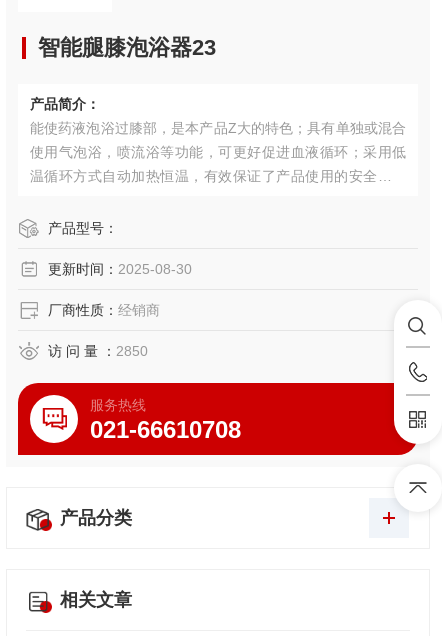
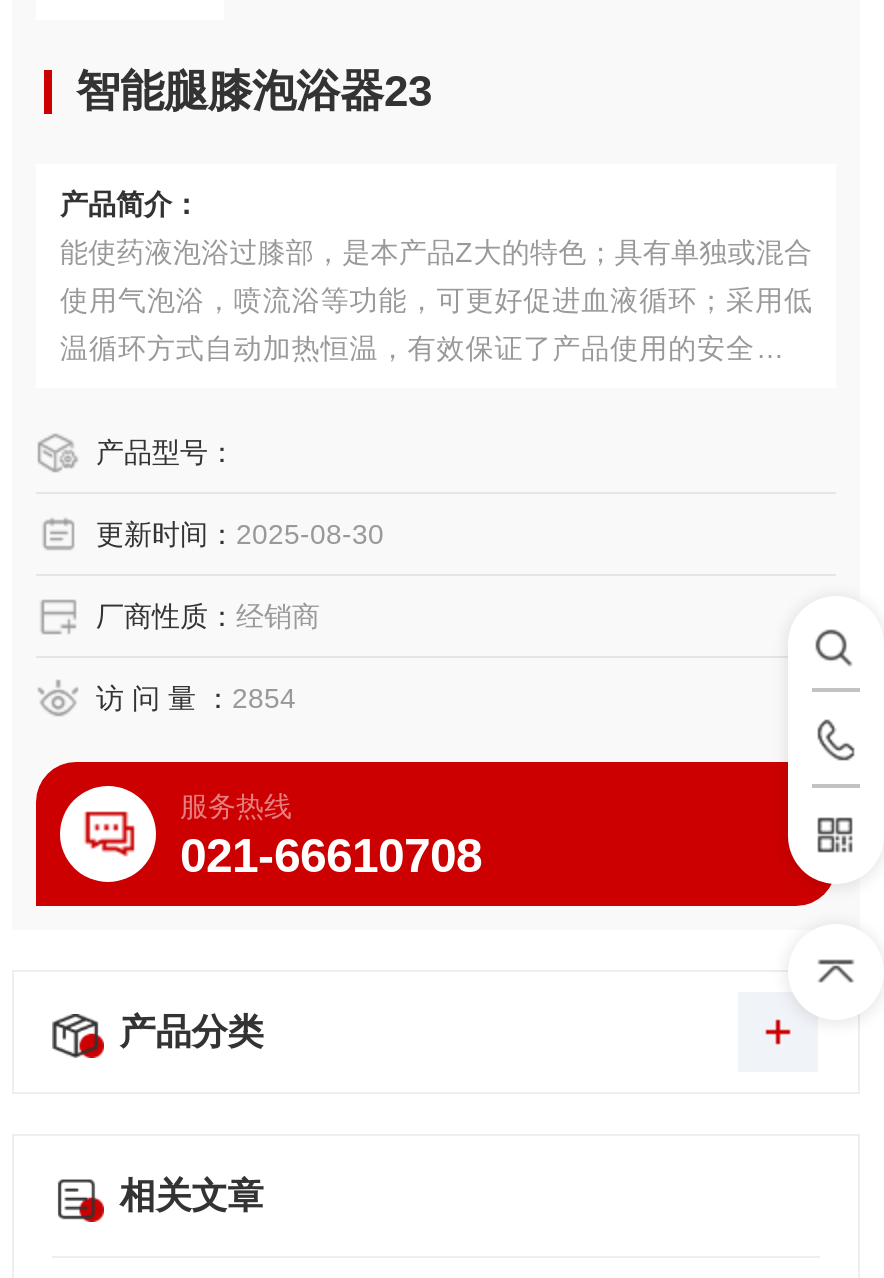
[48,343,148,359] 访 问 量 ：2850 -> [96,682,296,714] 访 问 量 ：2854

